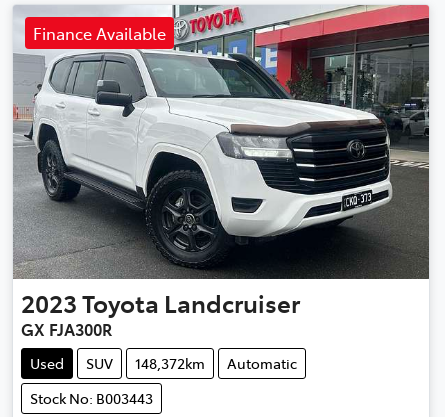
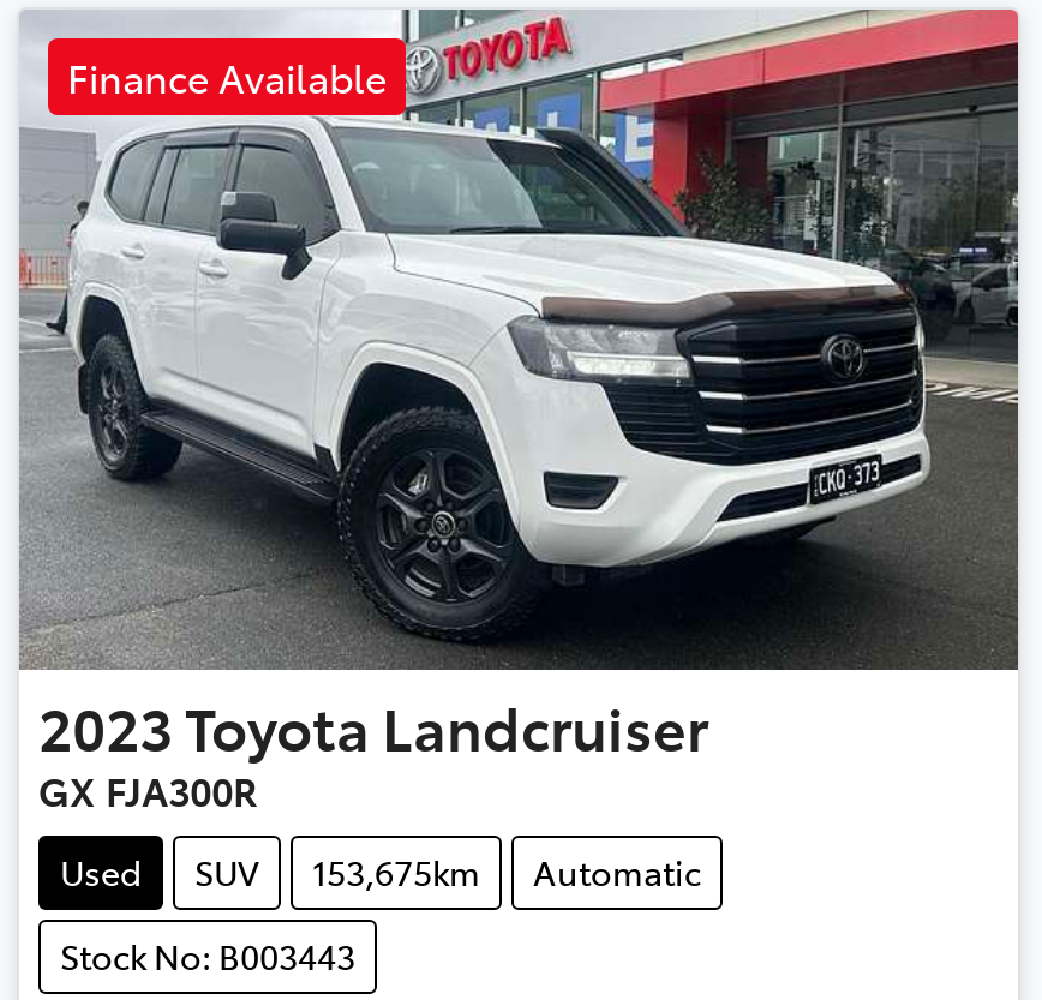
[30,353,297,373] Used SUV 148,372km Automatic -> [60,847,701,895] Used SUV 153,675km Automatic

